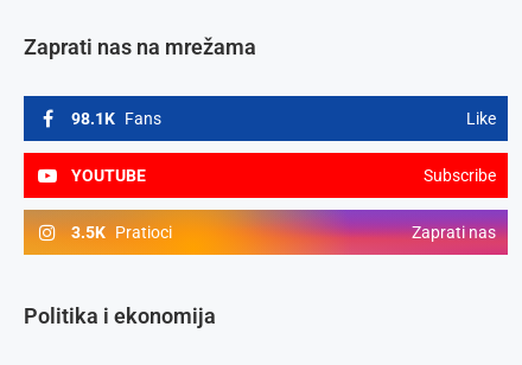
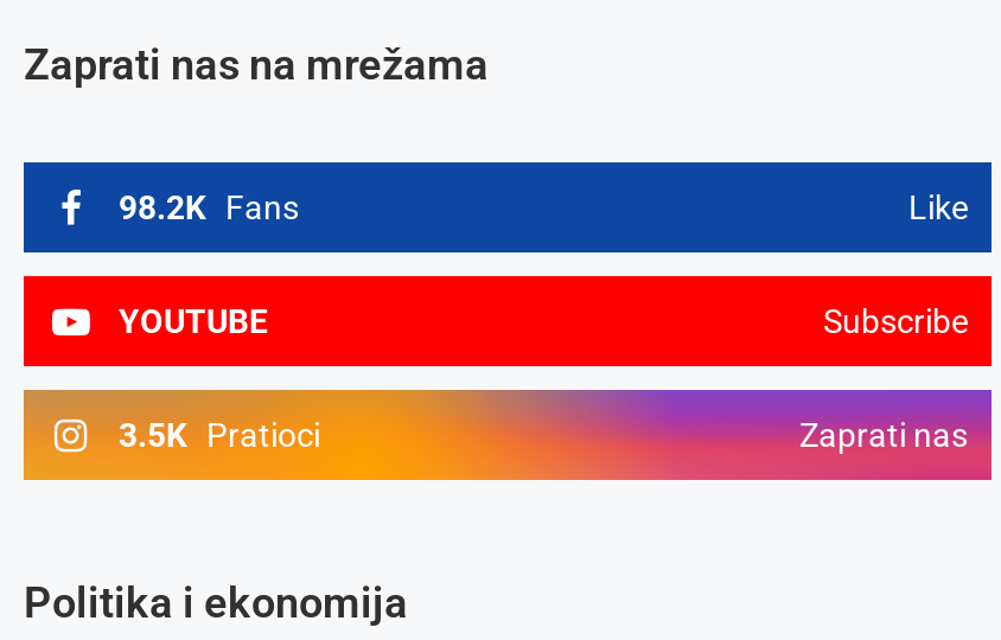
[71,110,161,129] 98.1K Fans -> [119,188,299,226] 98.2K Fans

